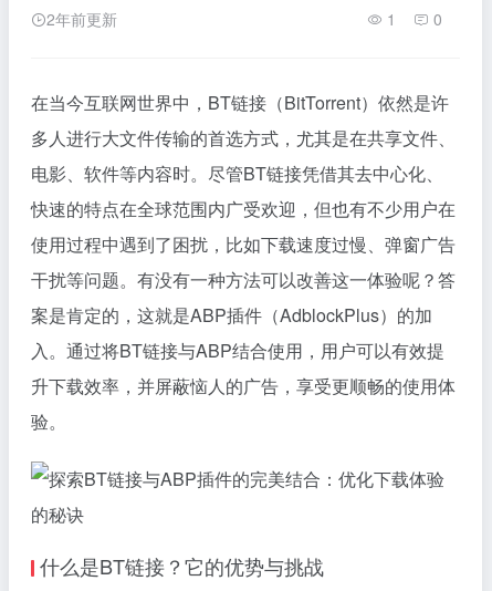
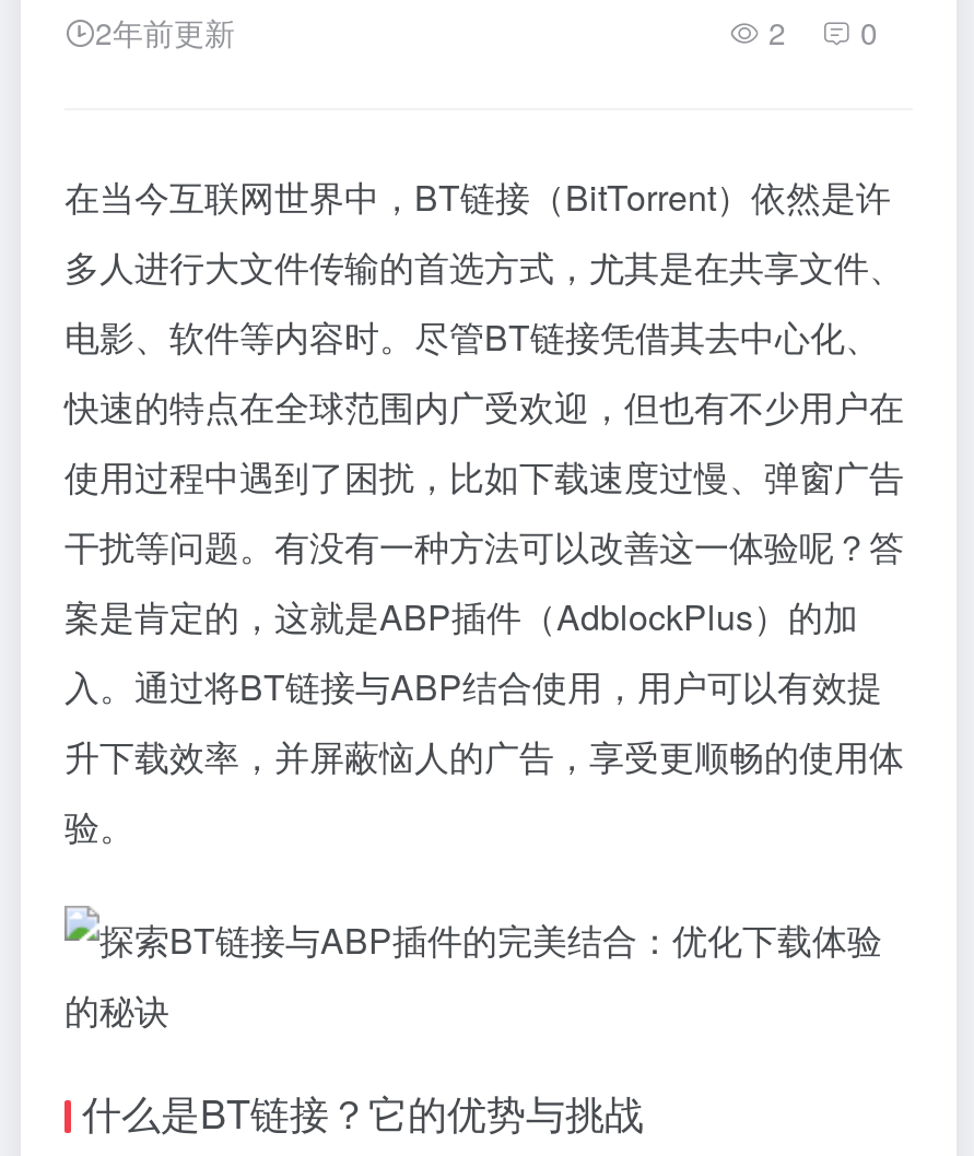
[383,8,442,30] 1 0 -> [760,10,878,54] 2 0

